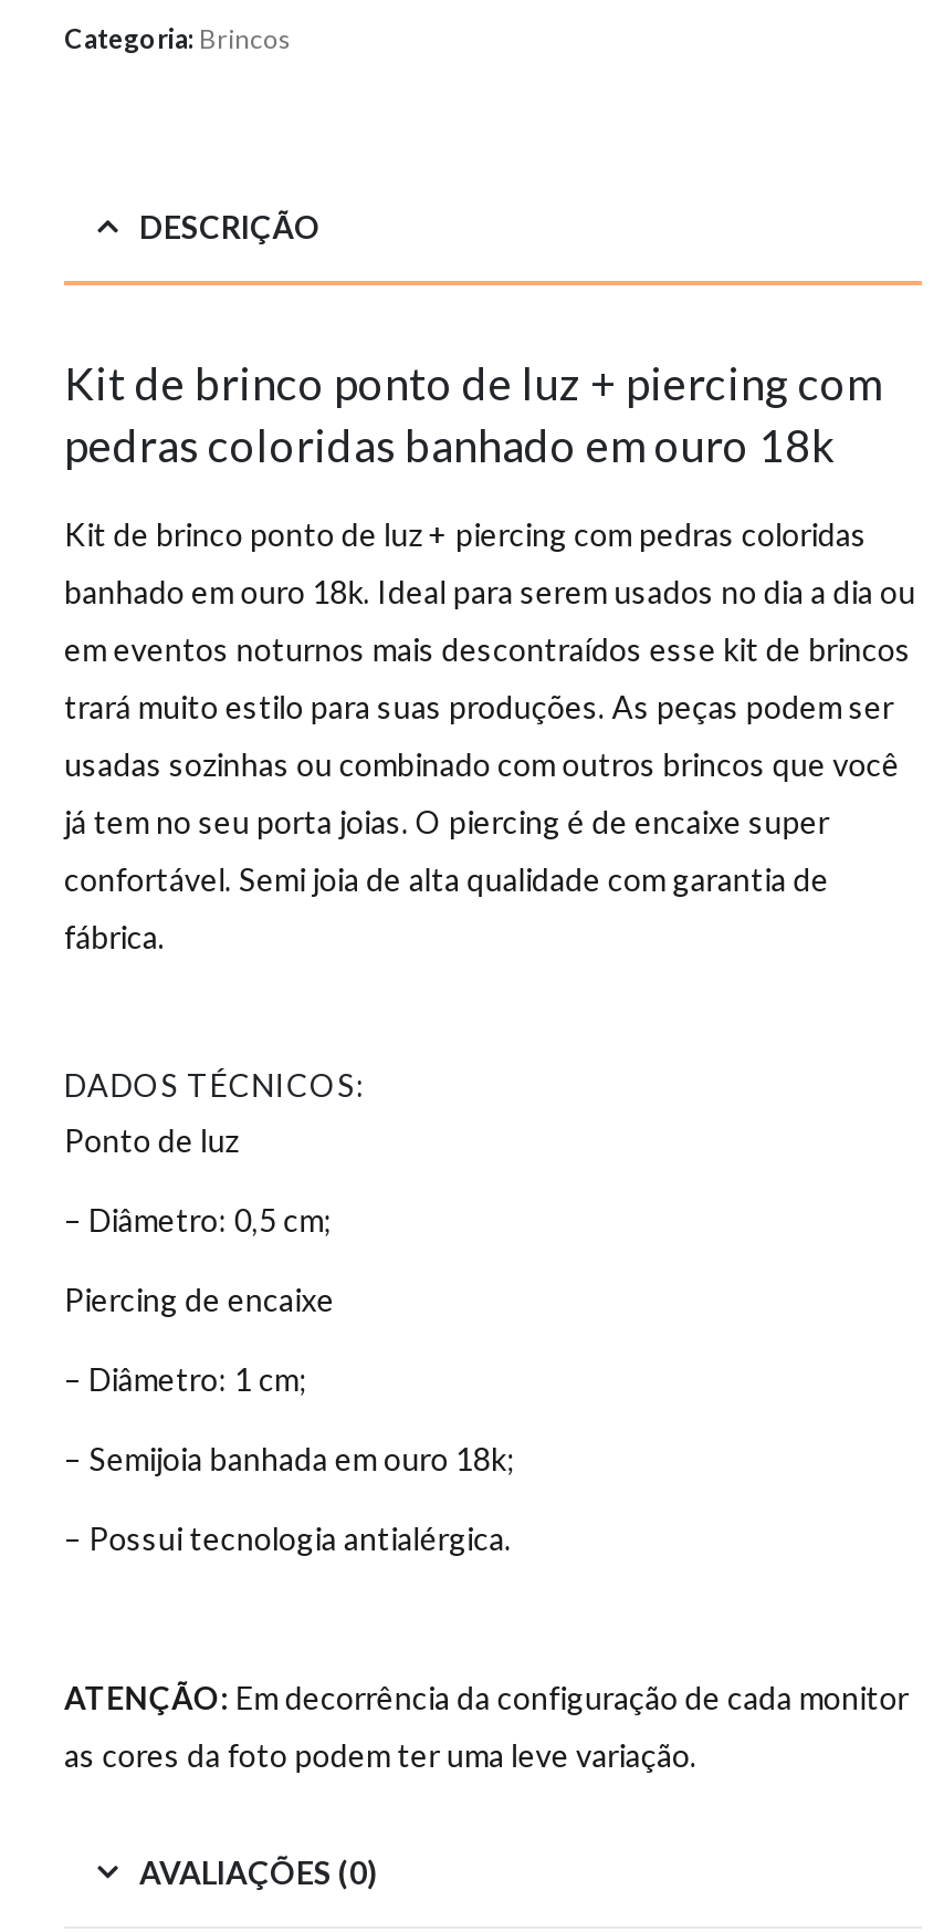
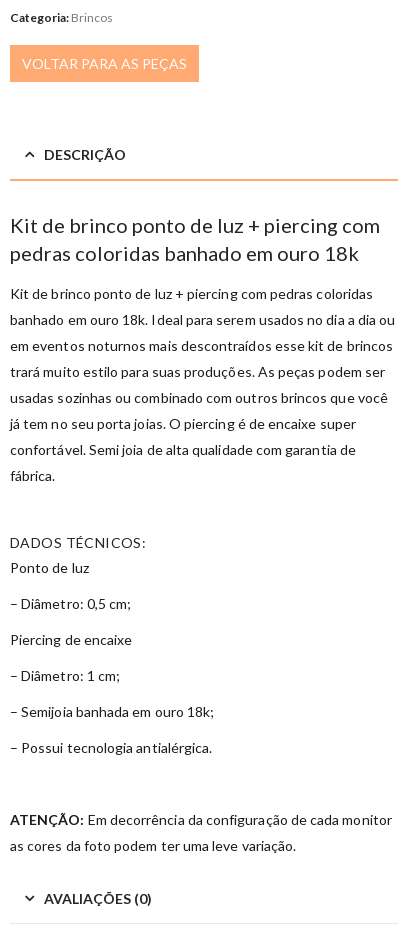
none -> [22,55,187,72] VOLTAR PARA AS PEÇAS

